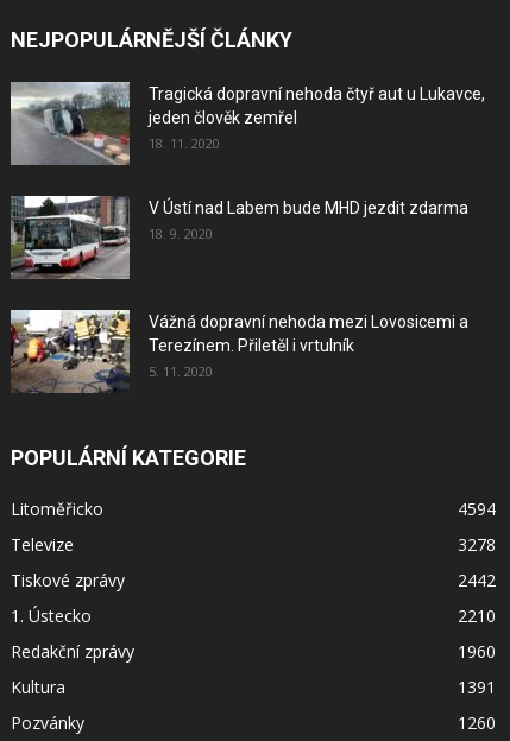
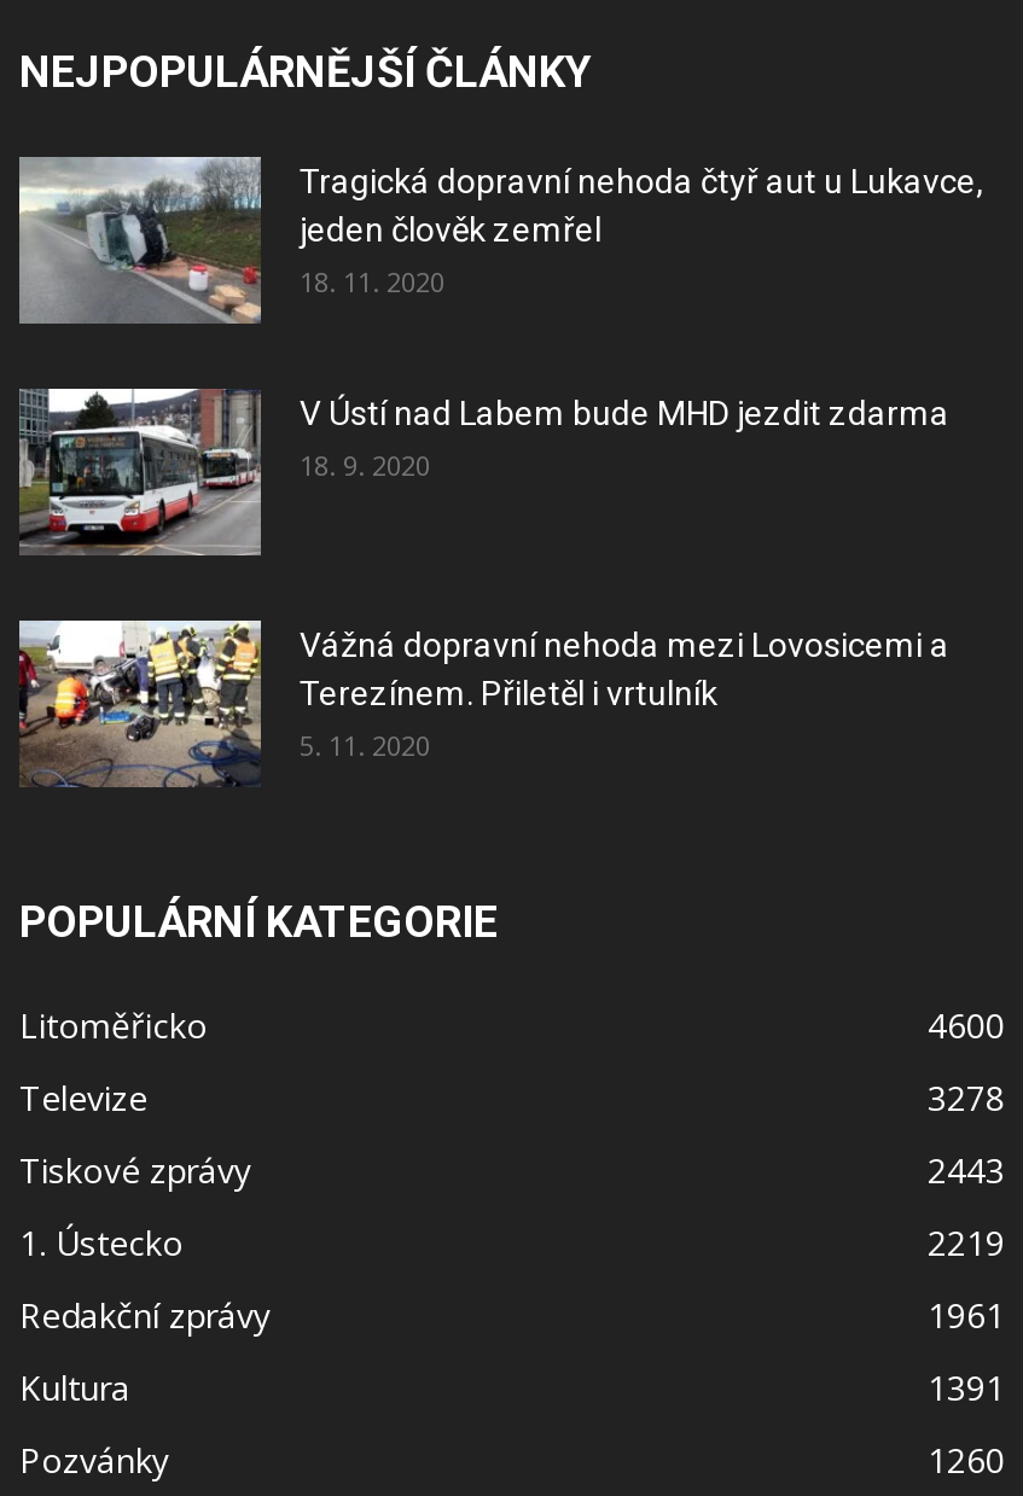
[458,498,496,521] 4594 -> [928,1003,1005,1049] 4600
[458,569,496,592] 2442 -> [928,1148,1005,1194] 2443
[458,605,496,628] 2210 -> [928,1221,1005,1267] 2219
[458,641,496,663] 1960 -> [928,1293,1005,1339] 1961

